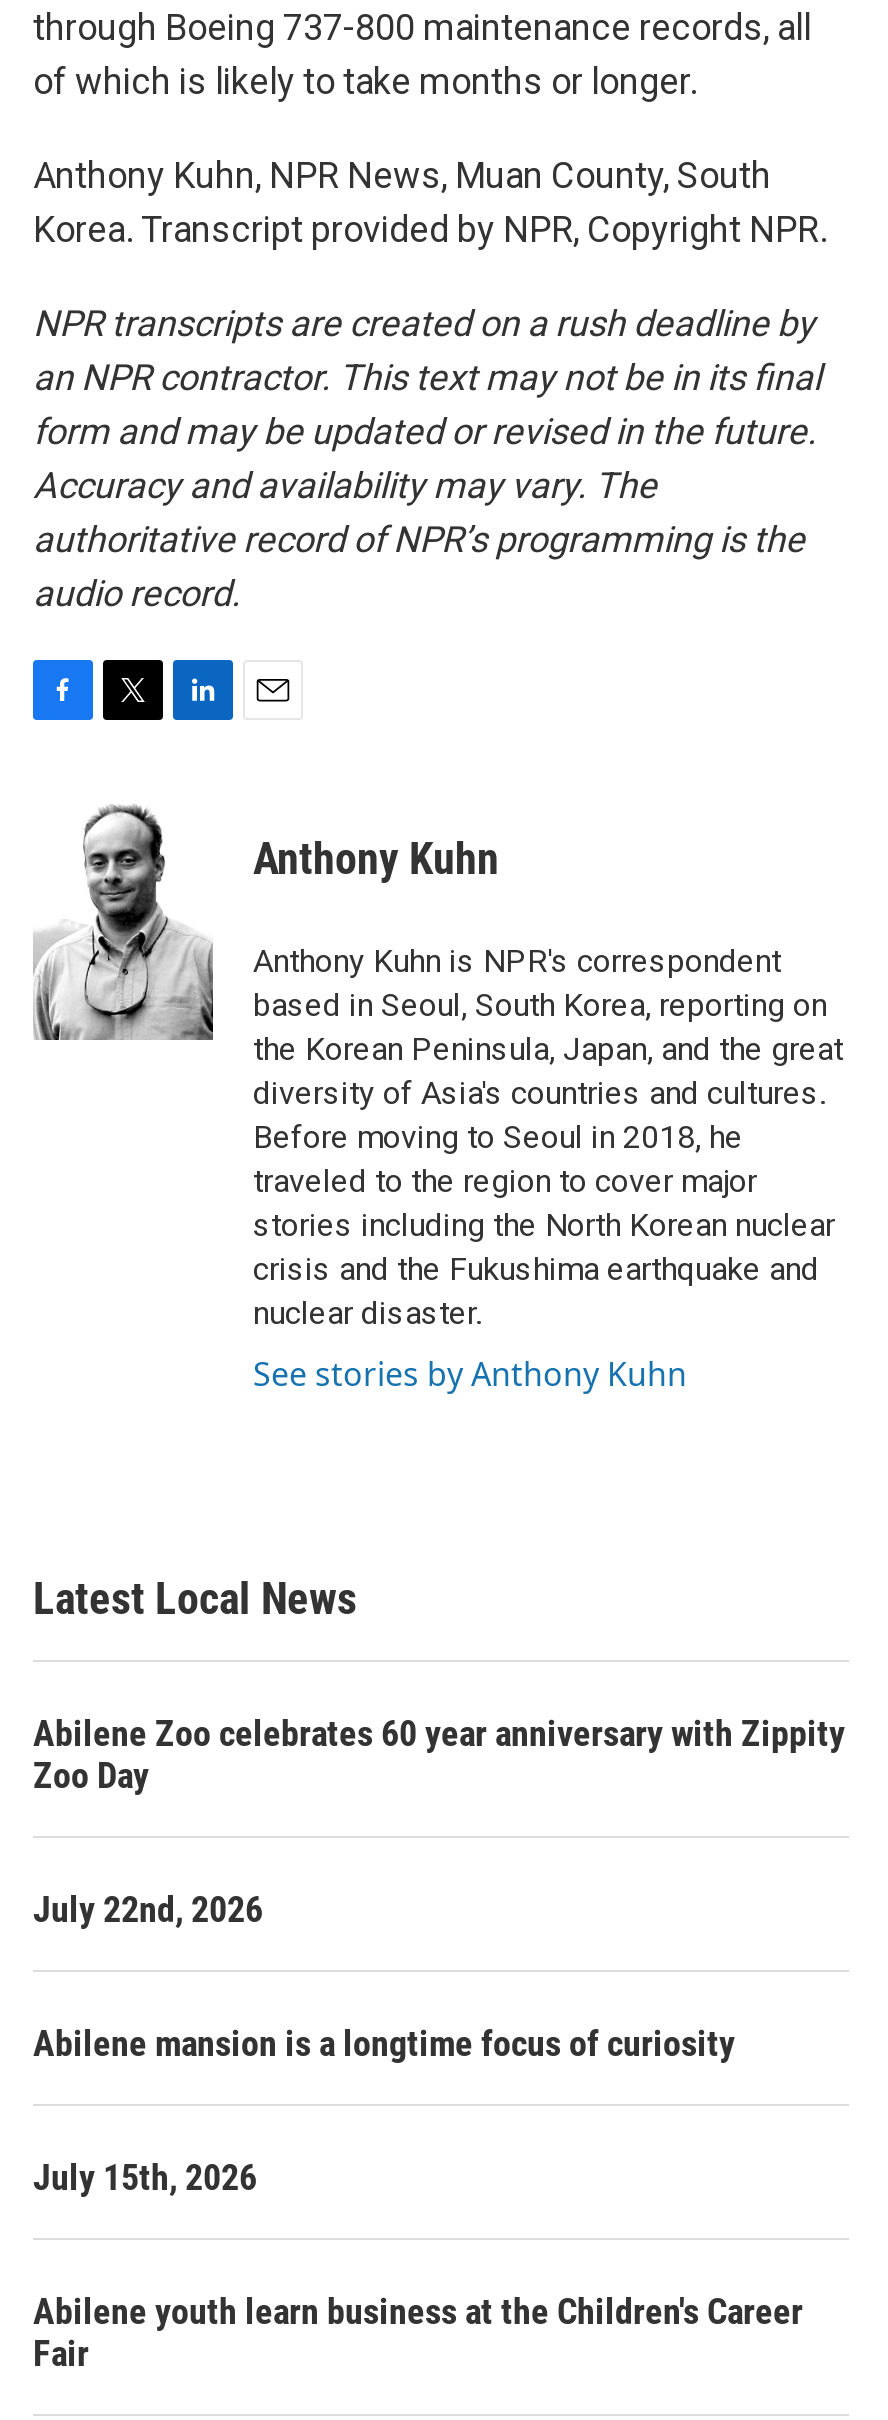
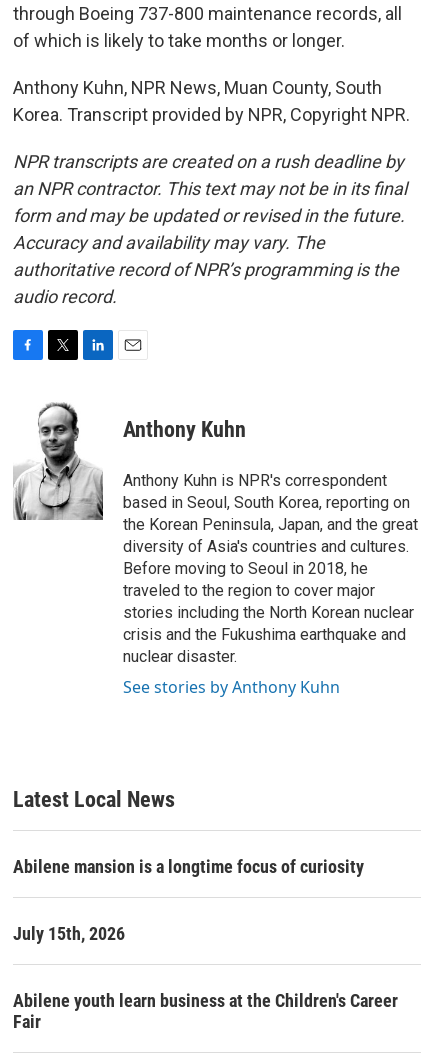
[33,1712,845,1930] Abilene Zoo celebrates 60 year anniversary with Zippity | Zoo Day | July 22nd, 2026 -> none

